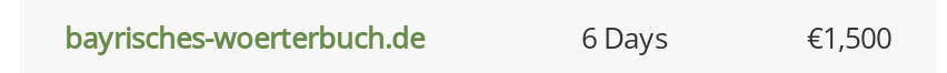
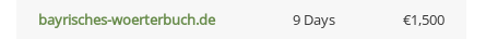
[581,18,668,58] 6 Days -> [292,10,335,29] 9 Days

